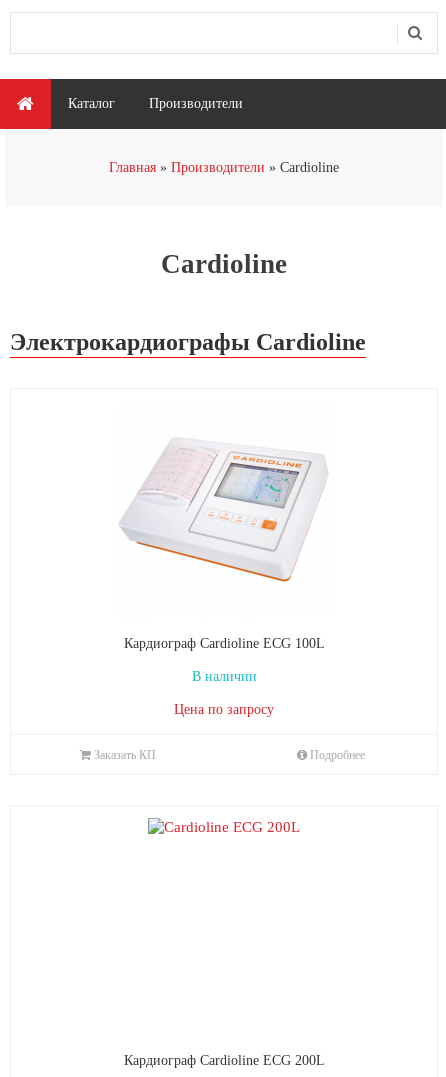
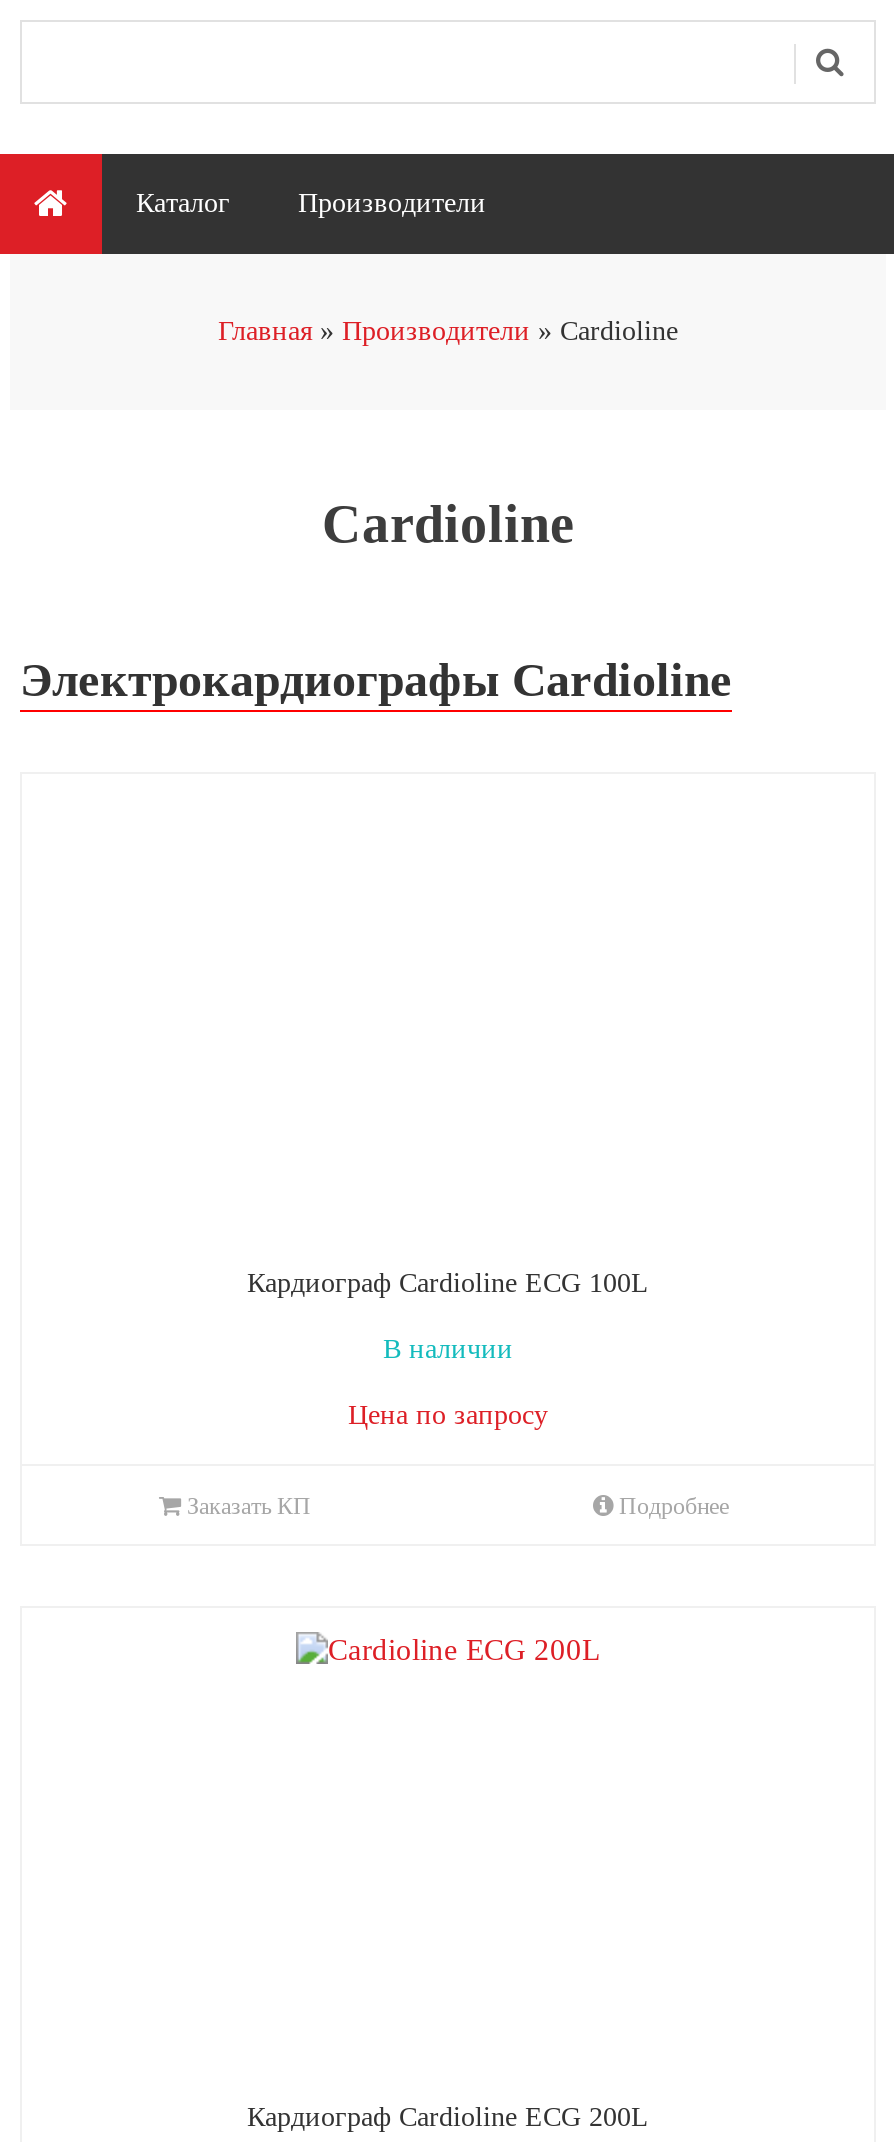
[119,439,328,583] [image] -> none

